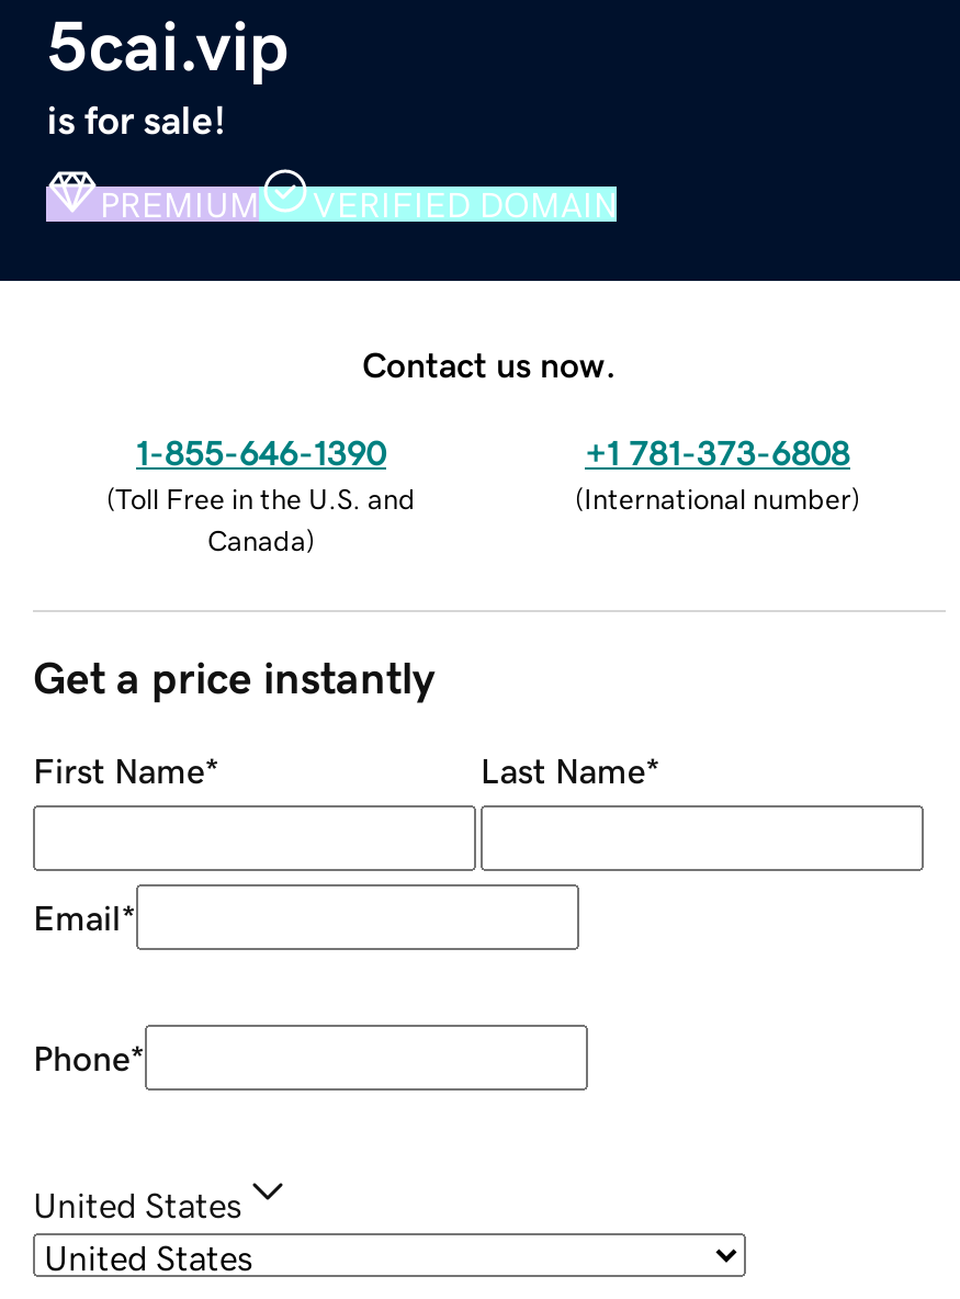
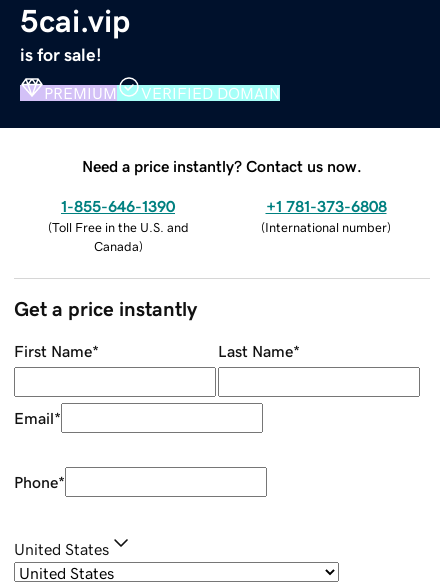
[362,346,617,381] Contact us now. -> [82,158,362,174] Need a price instantly? Contact us now.

